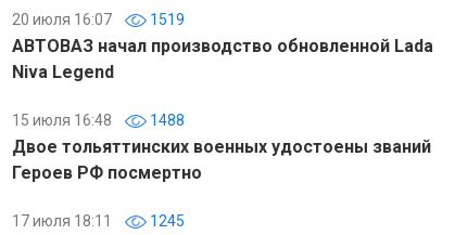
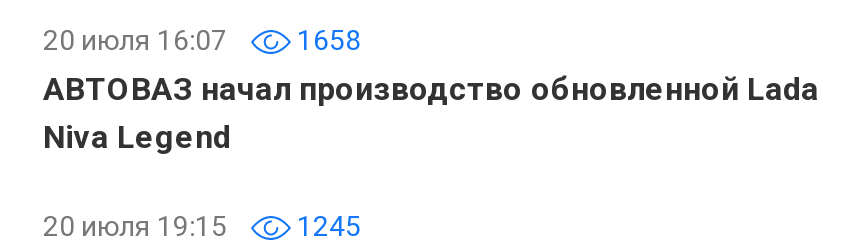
[12,11,185,28] 20 июля 16:07 1519 -> [43,24,361,56] 20 июля 16:07 1658
[12,112,431,230] 15 июля 16:48 | 1488 | Двое тольяттинских военных удостоены званий | Героев РФ посмертно | 17 июля 18:11 -> [43,210,227,242] 20 июля 19:15

